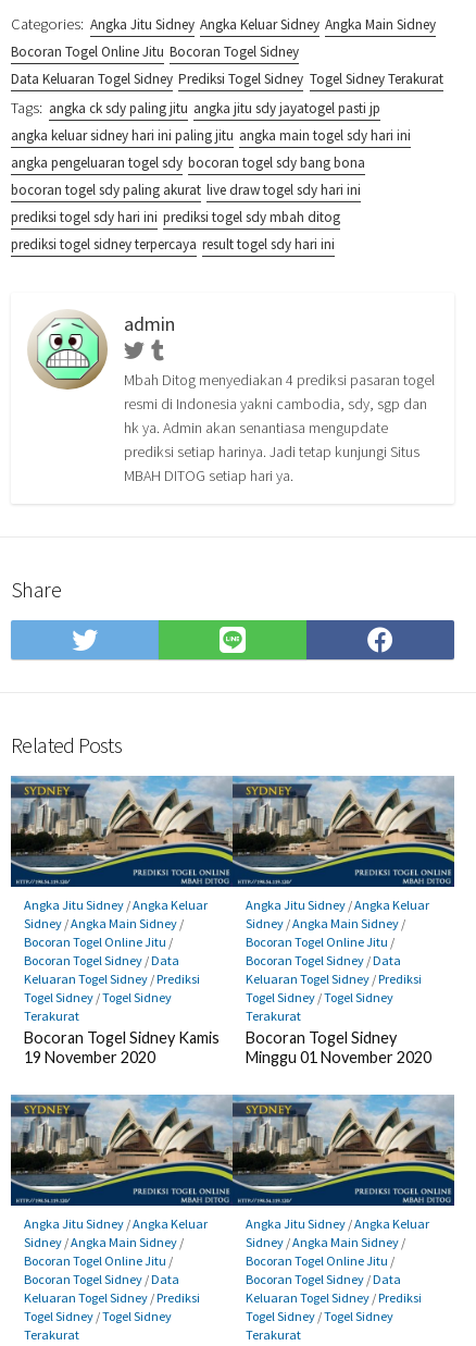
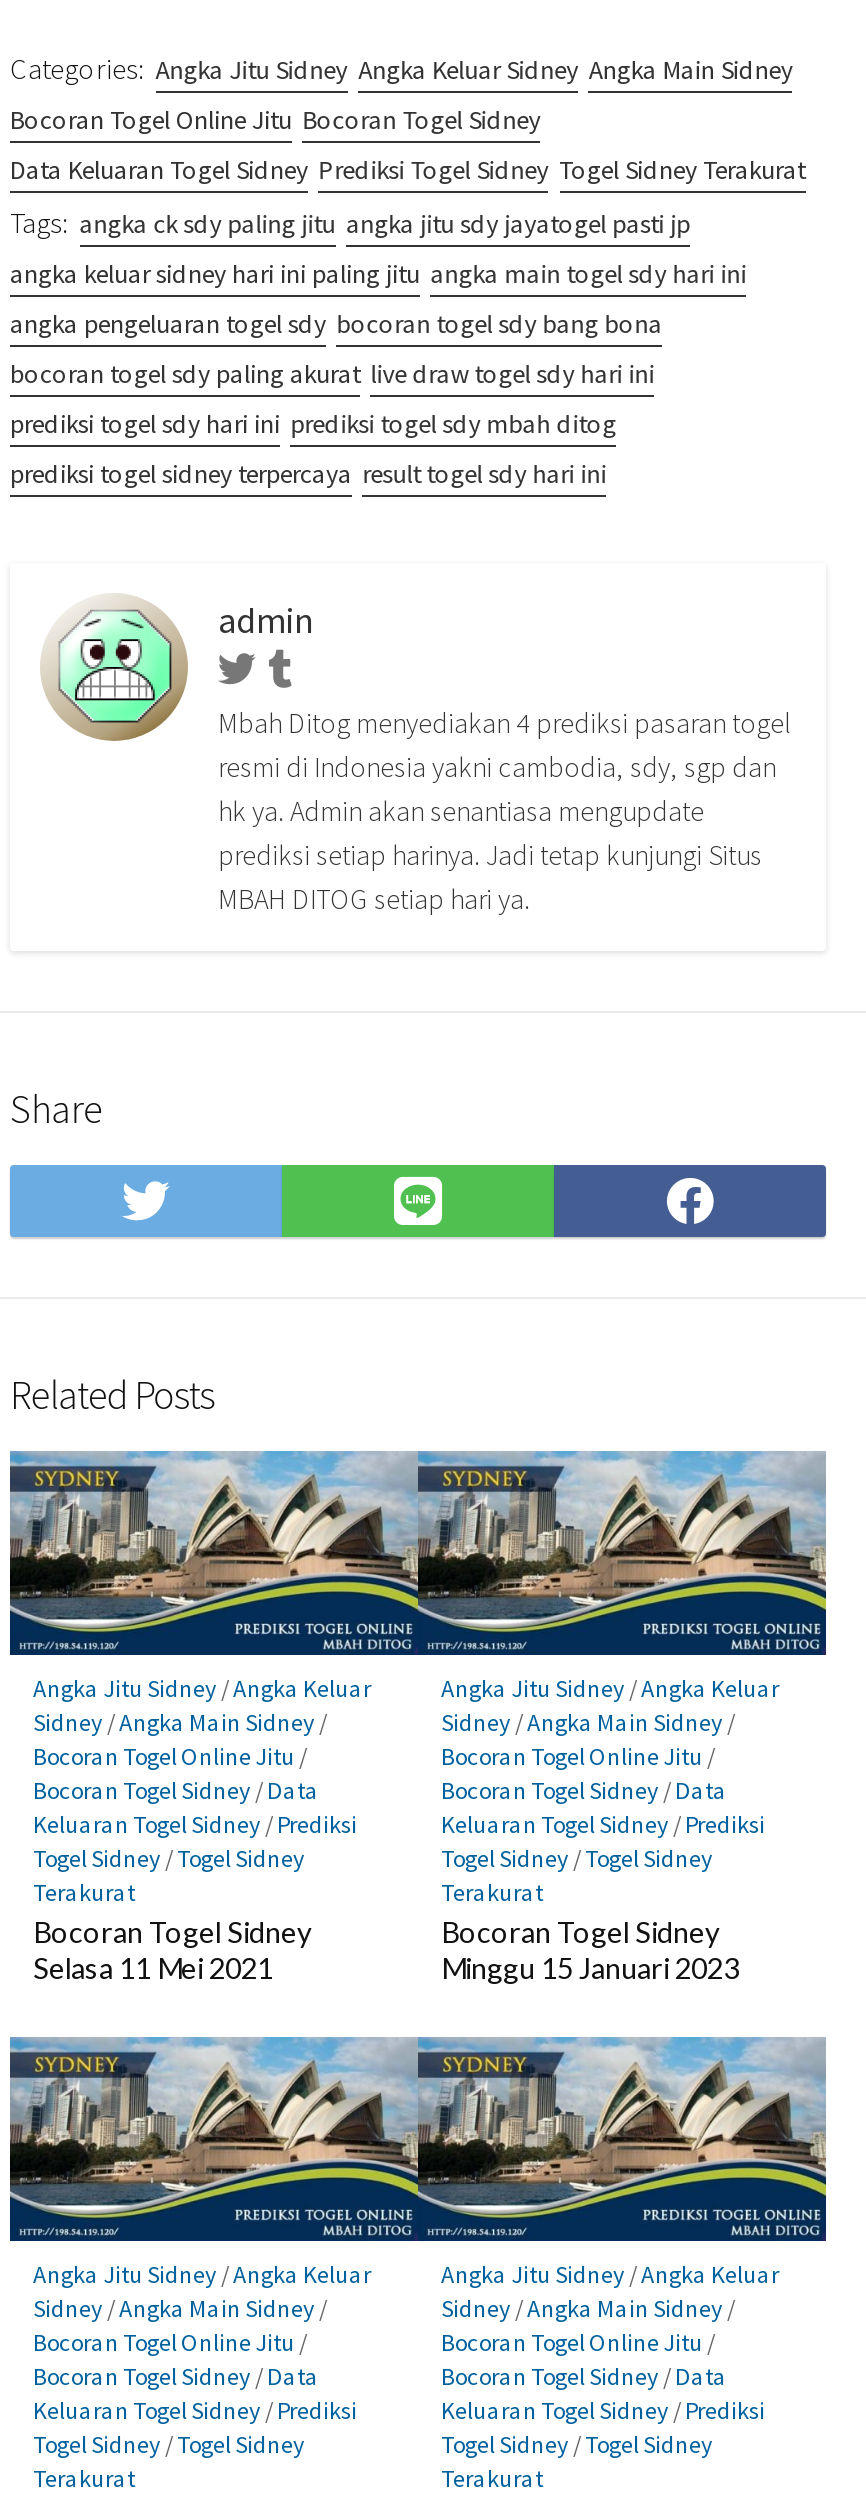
[23,1029,219,1067] Bocoran Togel Sidney Kamis | 19 November 2020 -> [33,1916,311,1986] Bocoran Togel Sidney | Selasa 11 Mei 2021
[245,1048,431,1067] Minggu 01 November 2020 -> [441,1952,739,1986] Minggu 15 Januari 2023

